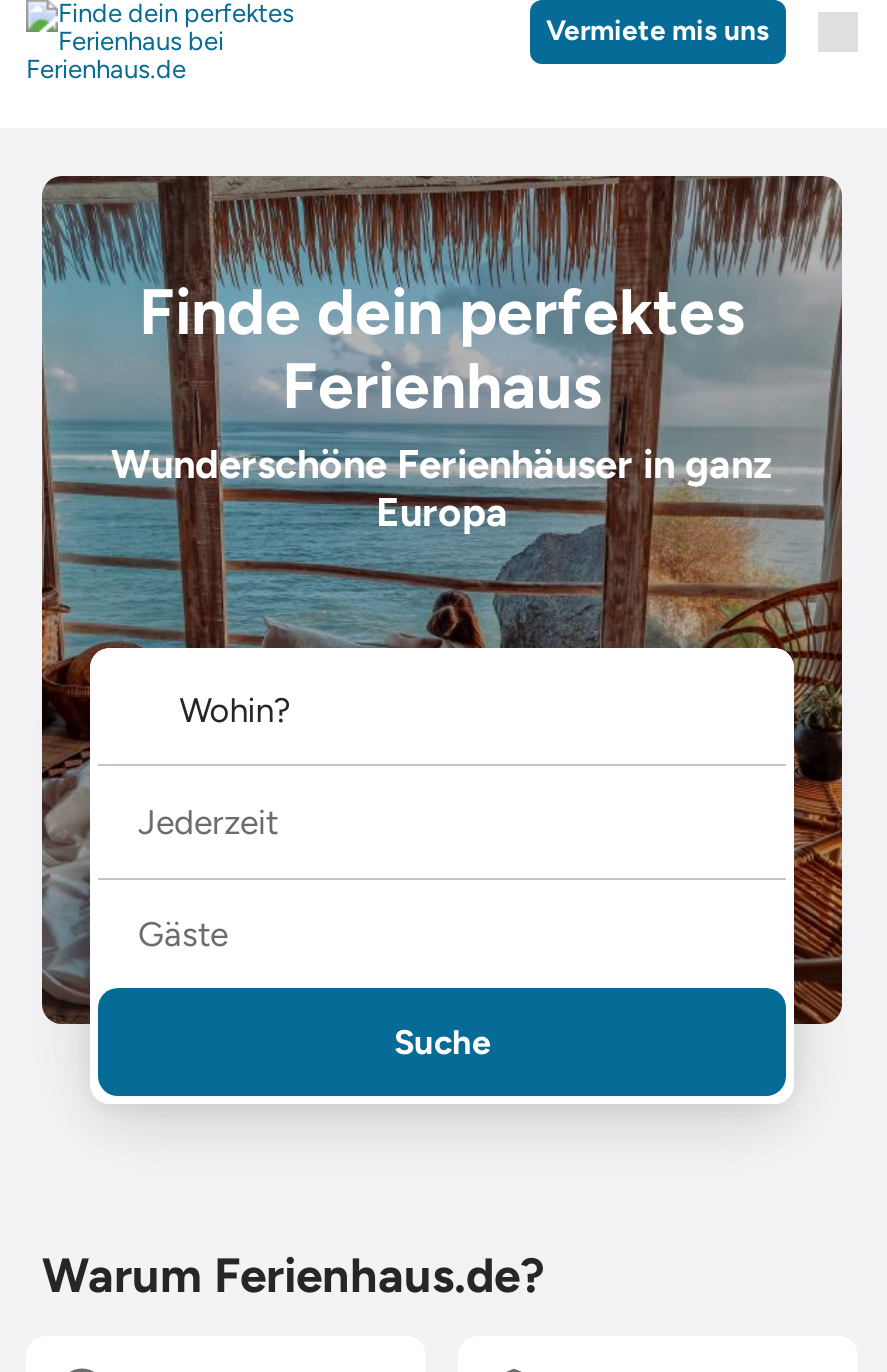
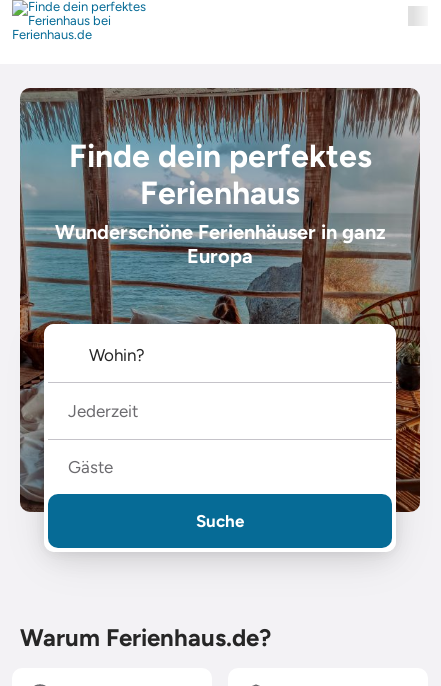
[546,14,770,48] Vermiete mis uns -> none

